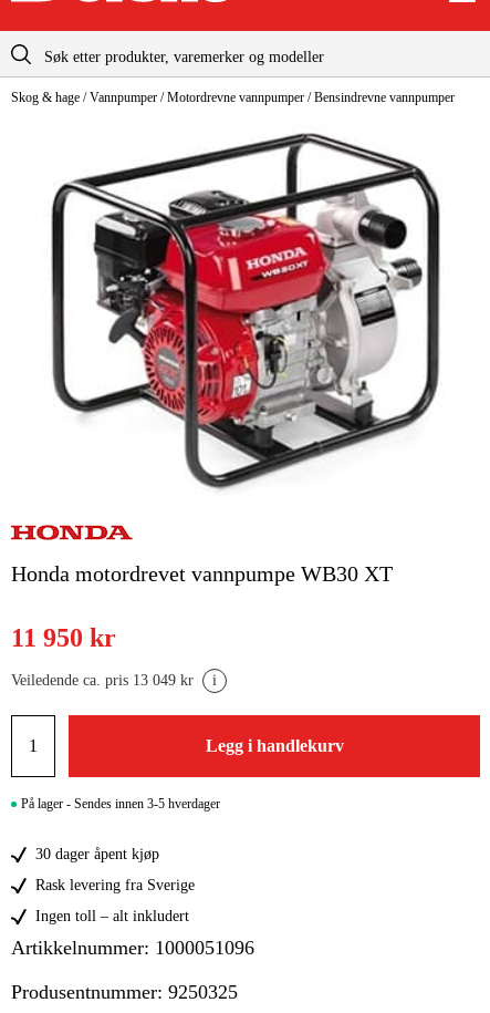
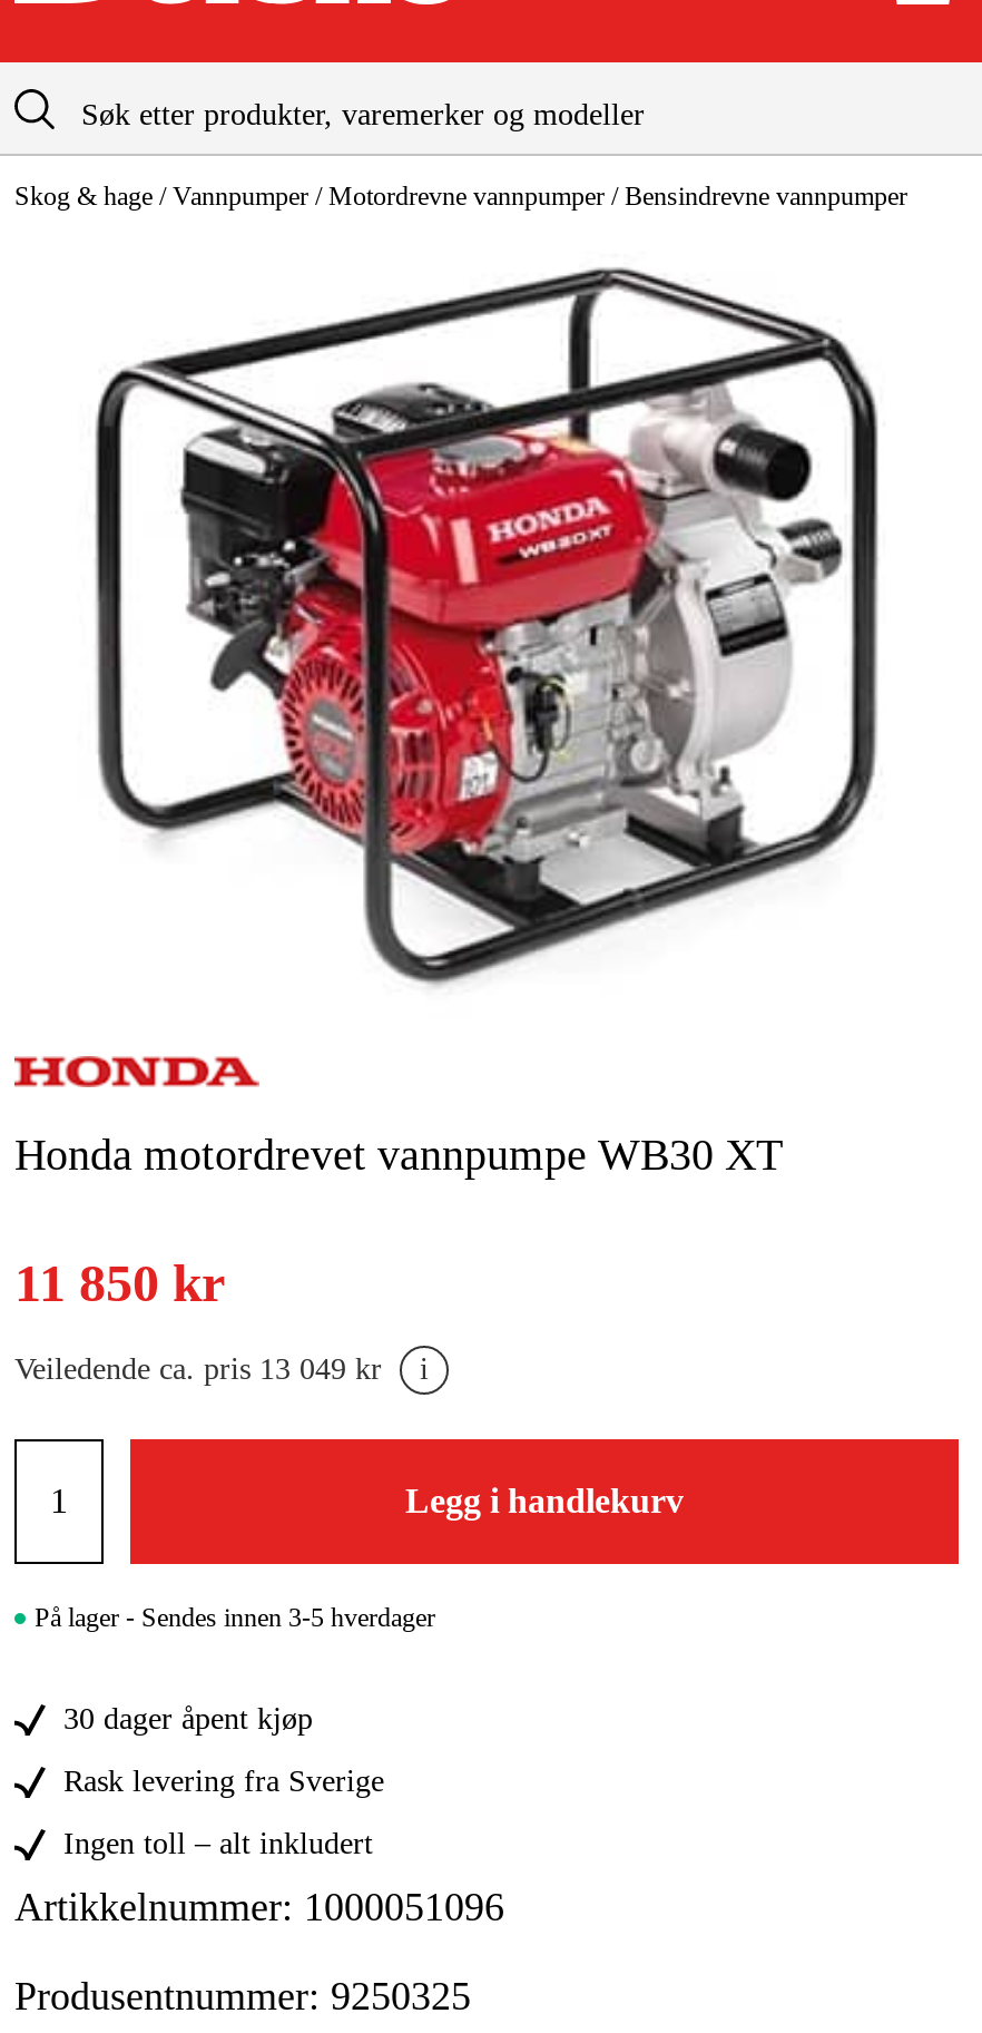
[11,623,116,652] 11 950 kr -> [14,1254,226,1312] 11 850 kr

